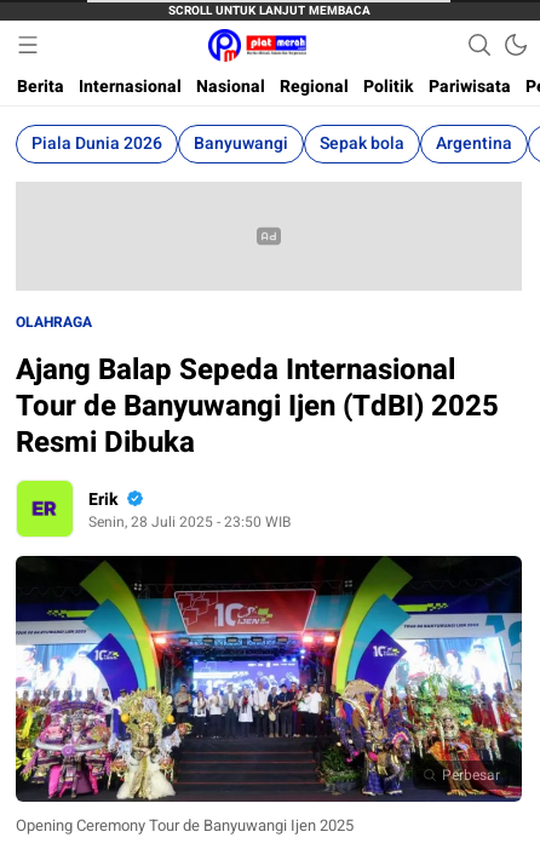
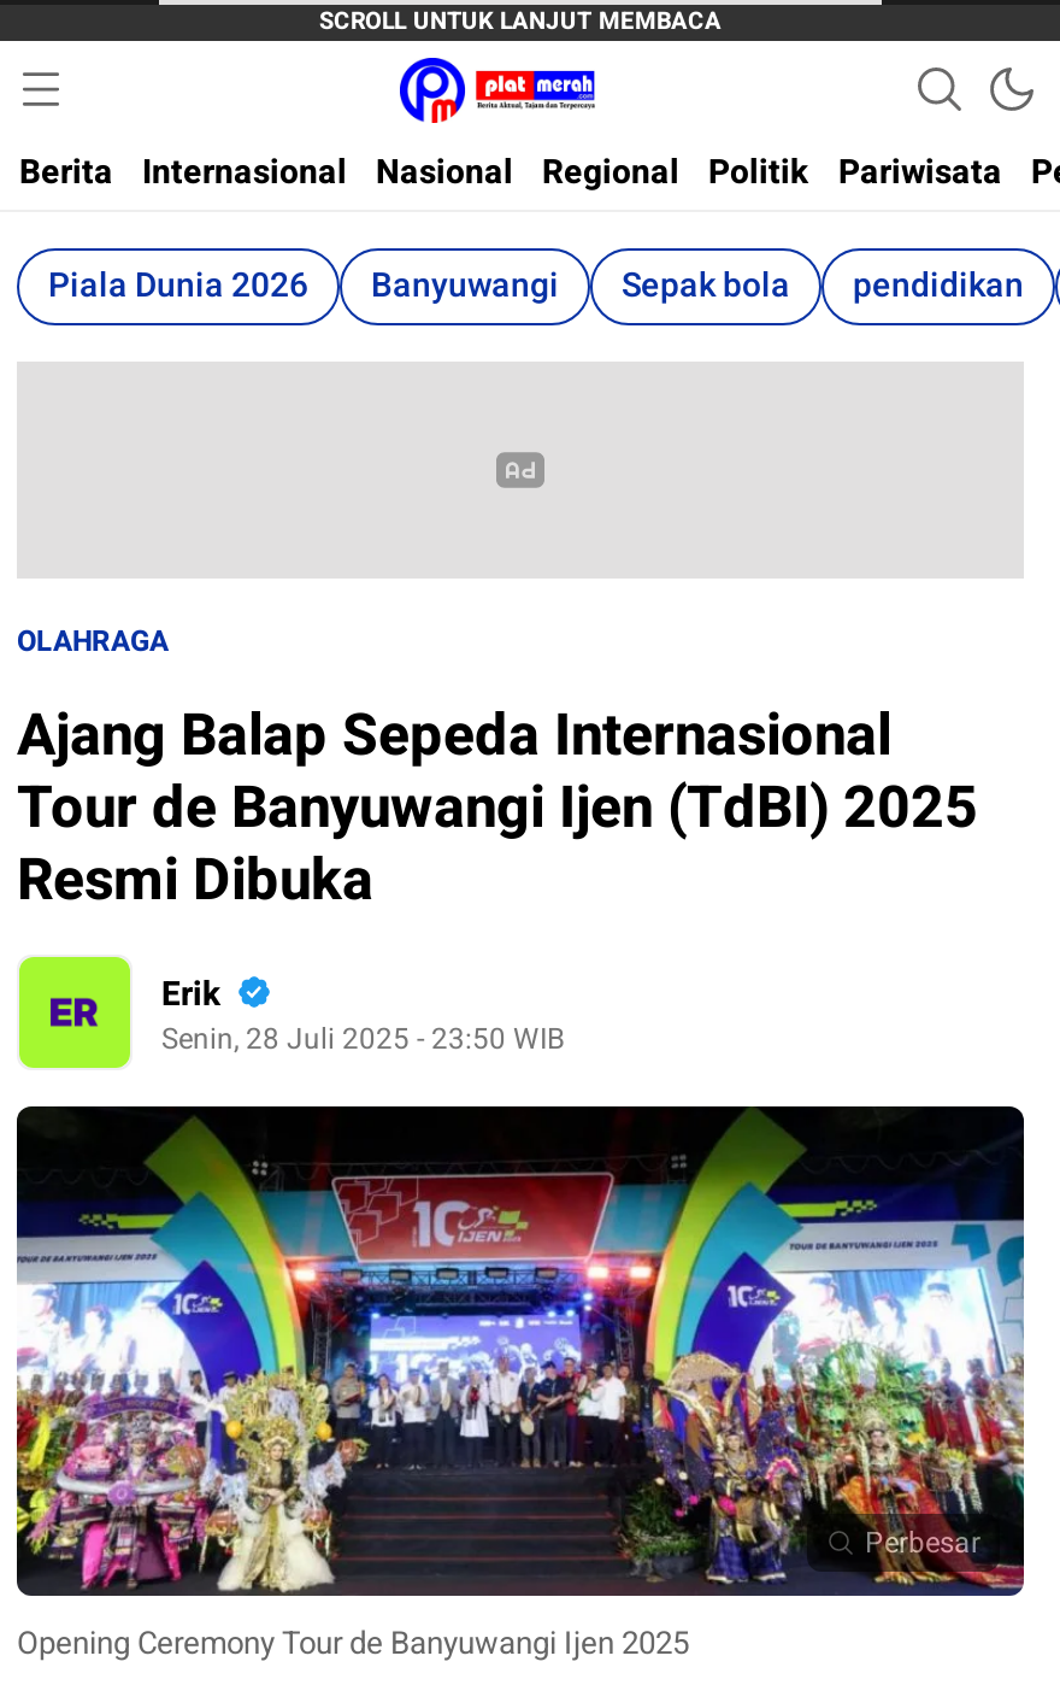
[436,131,512,156] Argentina -> [853,260,1024,311] pendidikan

